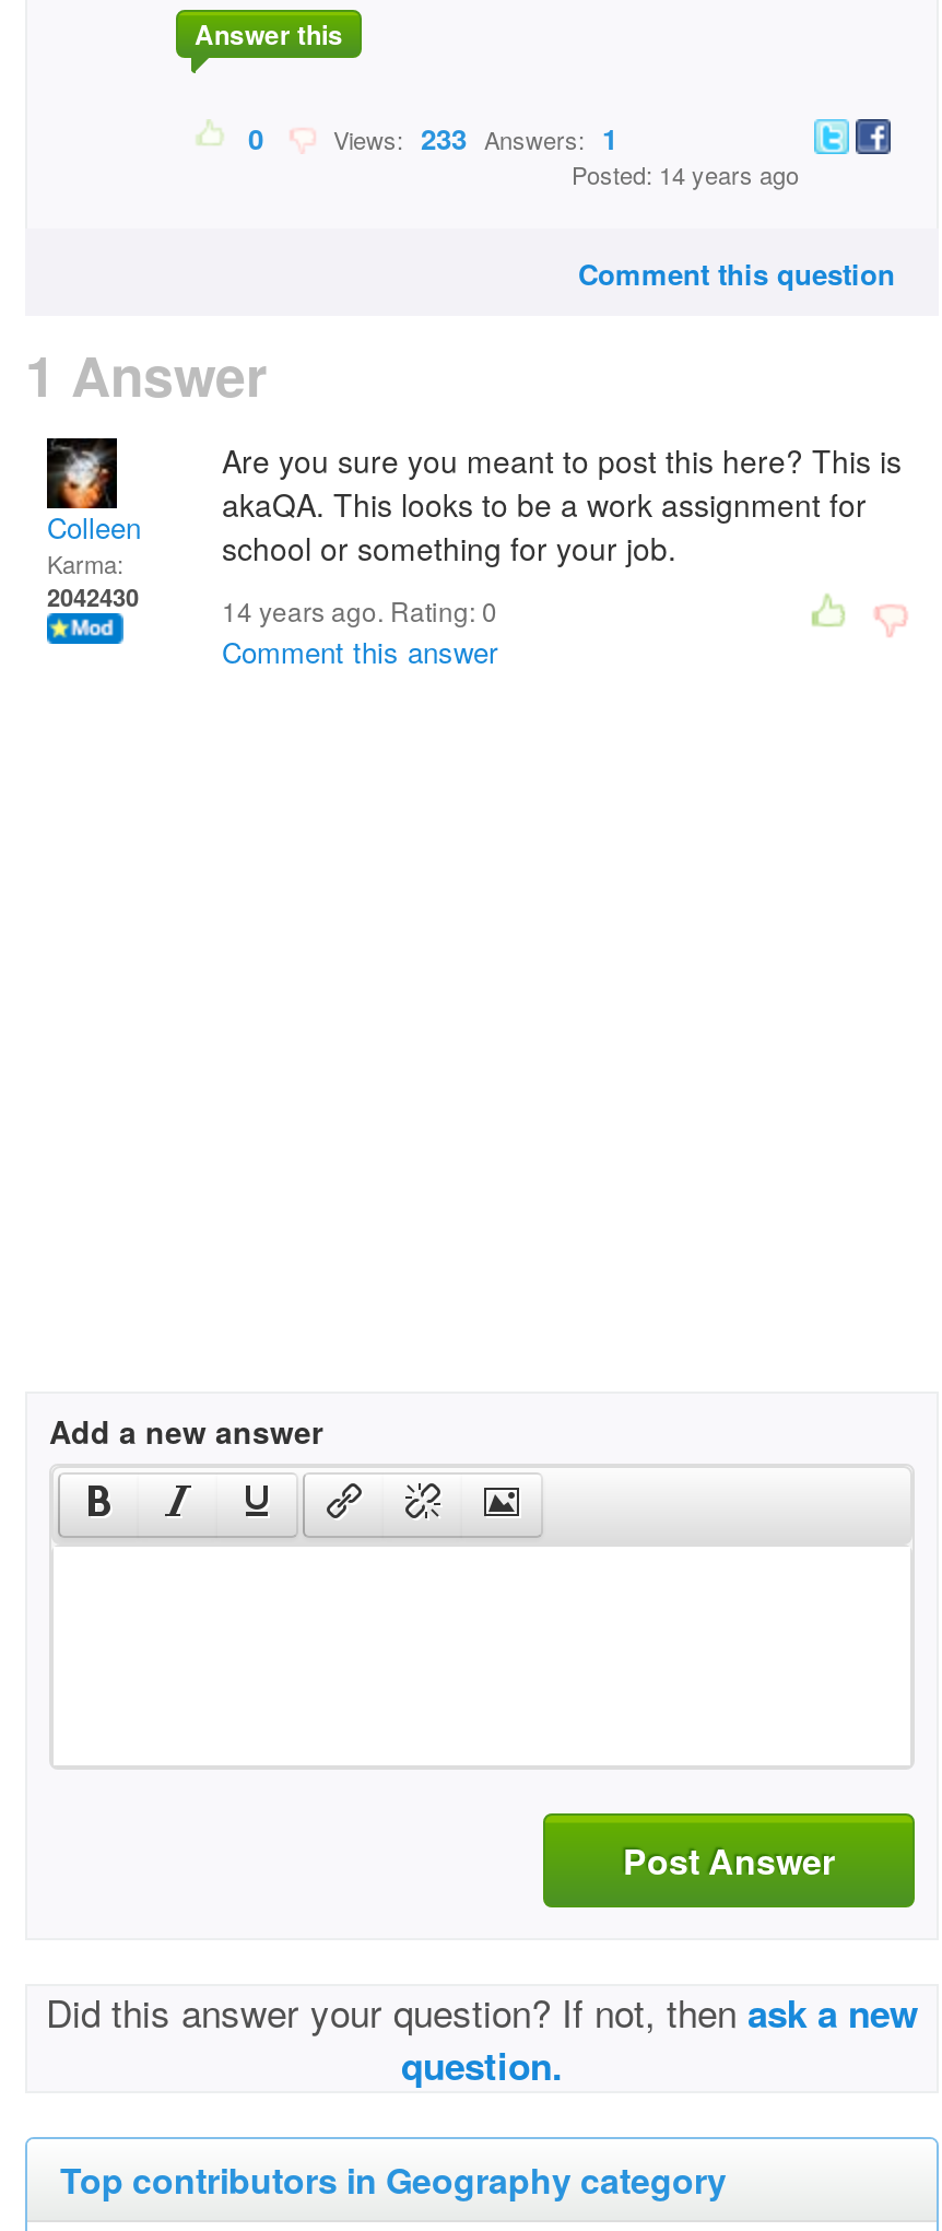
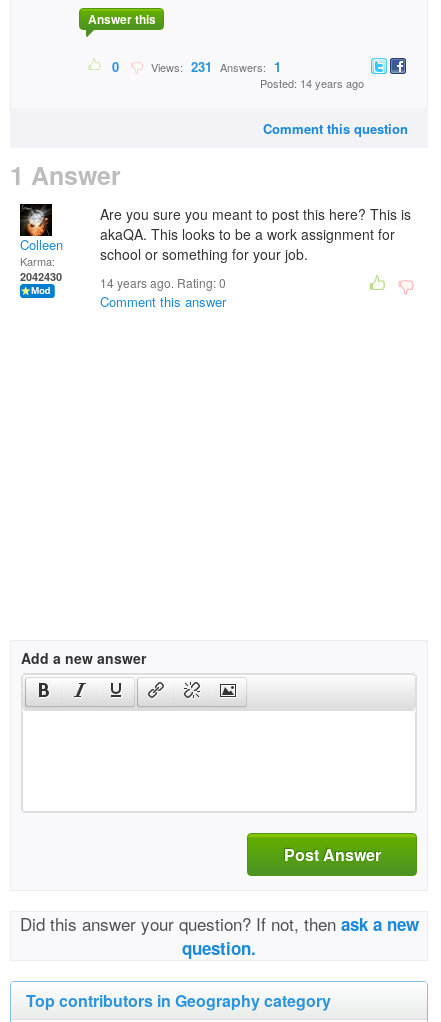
[320,117,617,159] Views: 233 Answers: 1 -> [145,57,281,76] Views: 231 Answers: 1

